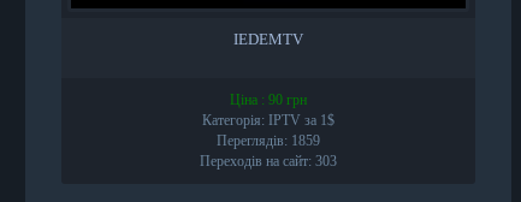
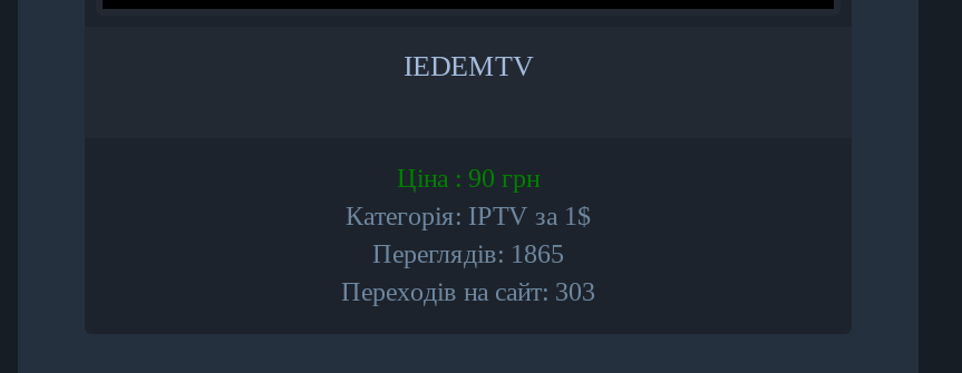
[217,132,320,149] Переглядів: 1859 -> [372,239,564,271] Переглядів: 1865

